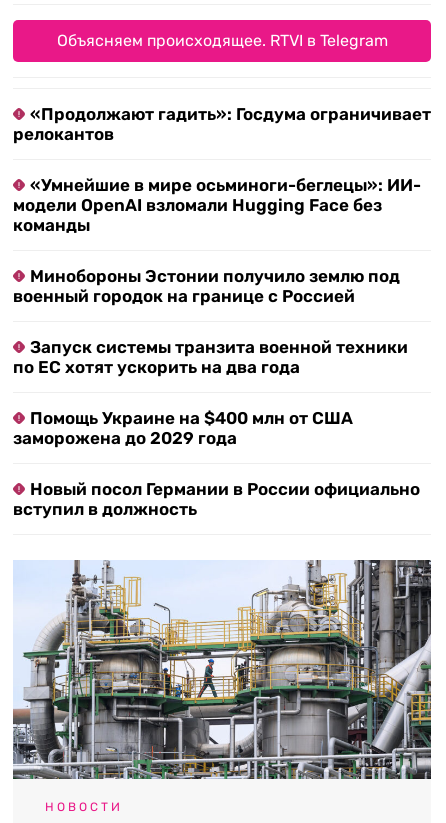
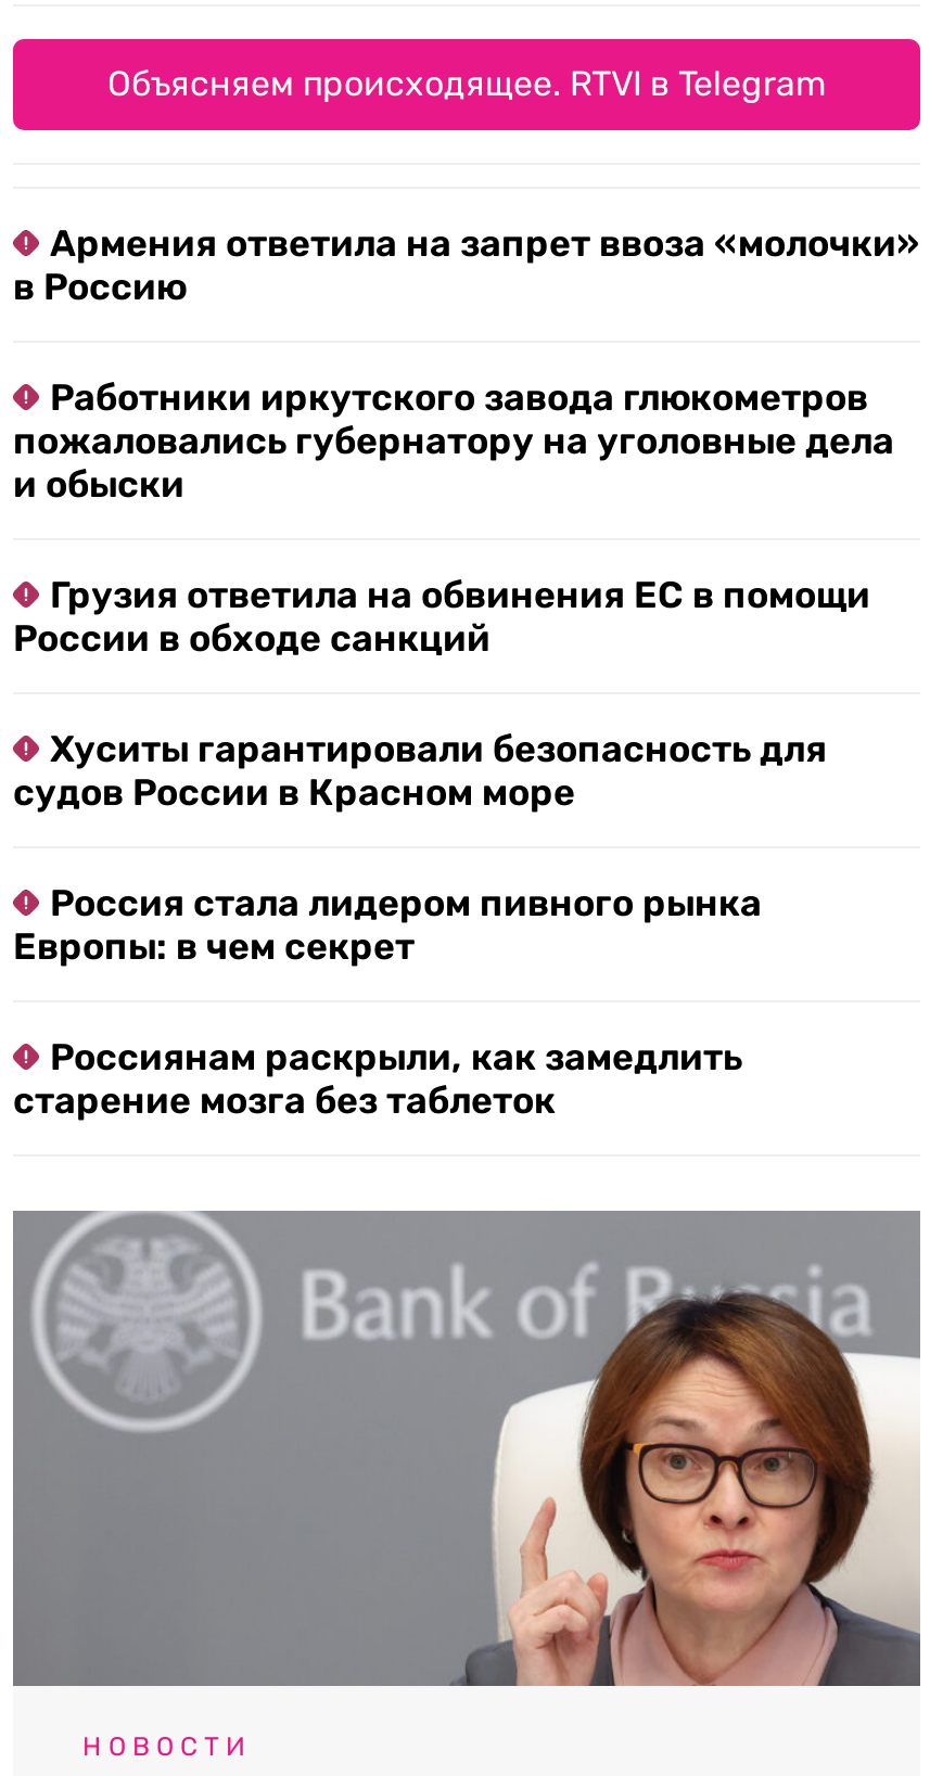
[13,104,431,144] «Продолжают гадить»: Госдума ограничивает | релокантов -> [13,222,920,308] Армения ответила на запрет ввоза «молочки» | в Россию
[13,175,421,235] «Умнейшие в мире осьминоги-беглецы»: ИИ- | модели OpenAI взломали Hugging Face без | команды -> [13,376,894,506] Работники иркутского завода глюкометров | пожаловались губернатору на уголовные дела | и обыски
[13,266,400,306] Минобороны Эстонии получило землю под | военный городок на границе с Россией -> [13,573,870,660] Грузия ответила на обвинения ЕС в помощи | России в обходе санкций
[13,337,408,377] Запуск системы транзита военной техники | по ЕС хотят ускорить на два года -> [13,727,827,814] Хуситы гарантировали безопасность для | судов России в Красном море
[13,408,353,448] Помощь Украине на $400 млн от США | заморожена до 2029 года -> [13,881,762,968] Россия стала лидером пивного рынка | Европы: в чем секрет
[13,479,420,519] Новый посол Германии в России официально | вступил в должность -> [13,1035,742,1122] Россиянам раскрыли, как замедлить | старение мозга без таблеток
[13,560,432,780] [image] -> [11,1209,920,1688] [image]

